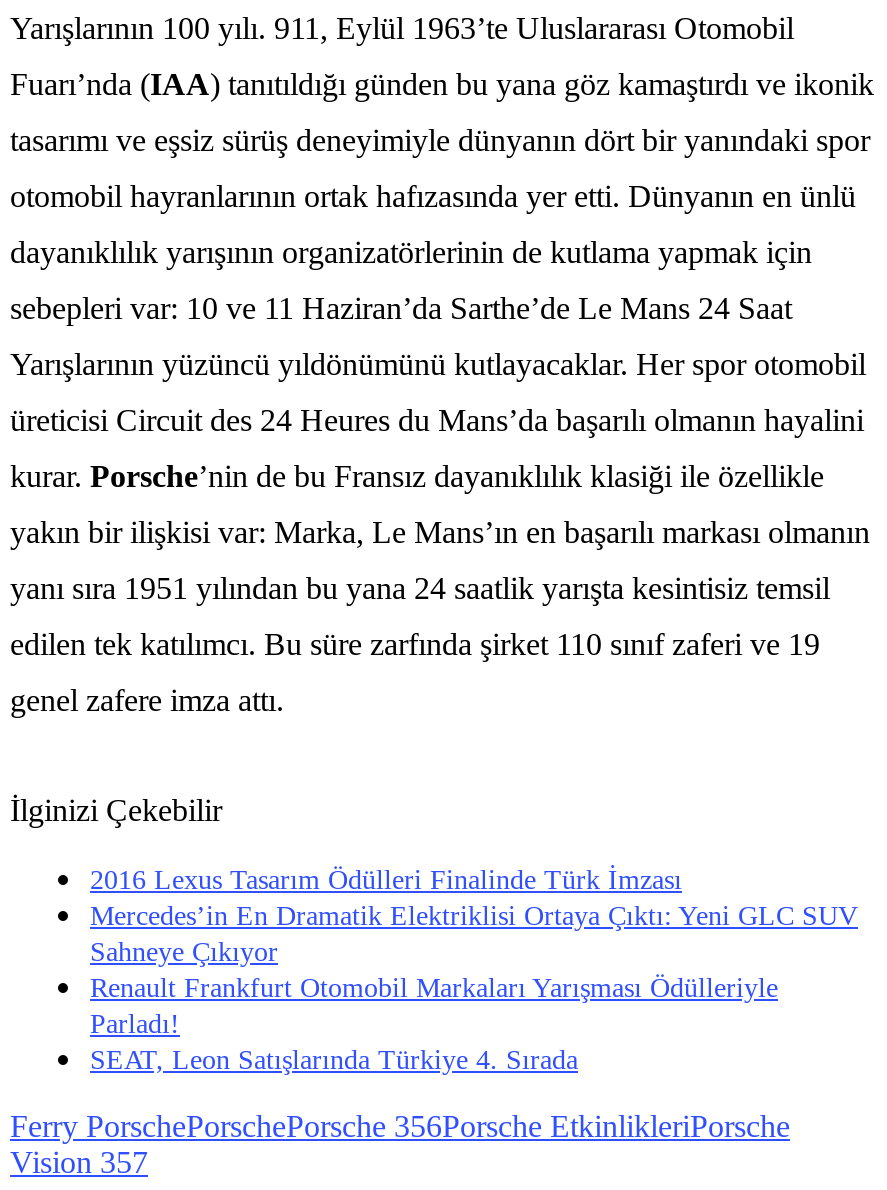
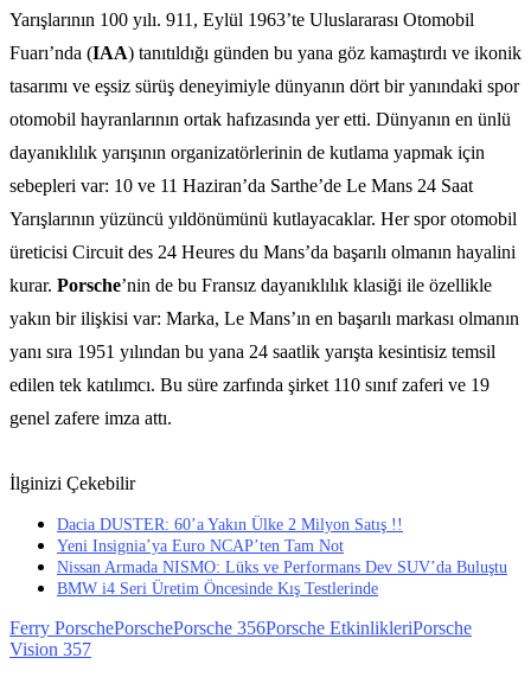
[90,865,858,1075] 2016 Lexus Tasarım Ödülleri Finalinde Türk İmzası | Mercedes’in En Dramatik Elektriklisi Ortaya Çıktı: Yeni GLC SUV | Sahneye Çıkıyor | Renault Frankfurt Otomobil Markaları Yarışması Ödülleriyle | Parladı! | SEAT, Leon Satışlarında Türkiye 4. Sırada -> [57,516,507,597] Dacia DUSTER: 60’a Yakın Ülke 2 Milyon Satış !! | Yeni Insignia’ya Euro NCAP’ten Tam Not | Nissan Armada NISMO: Lüks ve Performans Dev SUV’da Buluştu | BMW i4 Seri Üretim Öncesinde Kış Testlerinde

